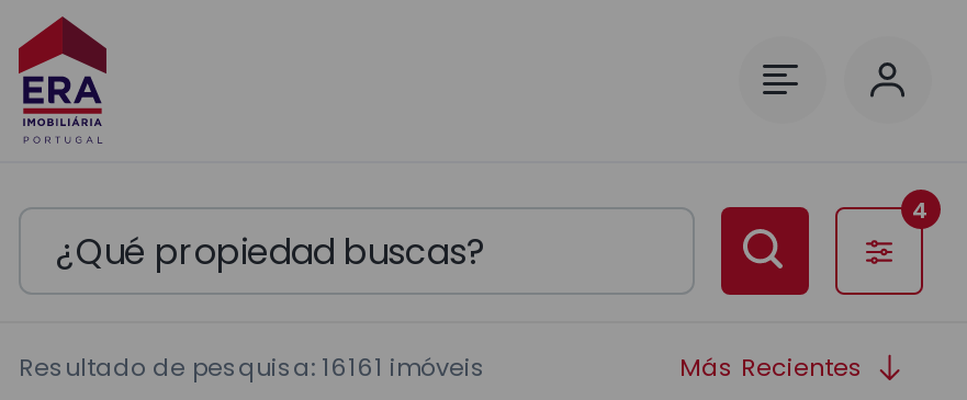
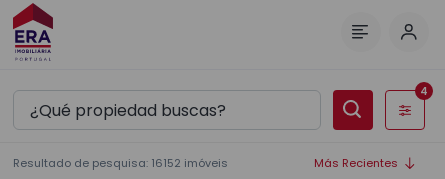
[19,350,486,385] Resultado de pesquisa 16161 imóveis -> [13,155,228,171] Resultado de pesquisa 16152 imóveis

